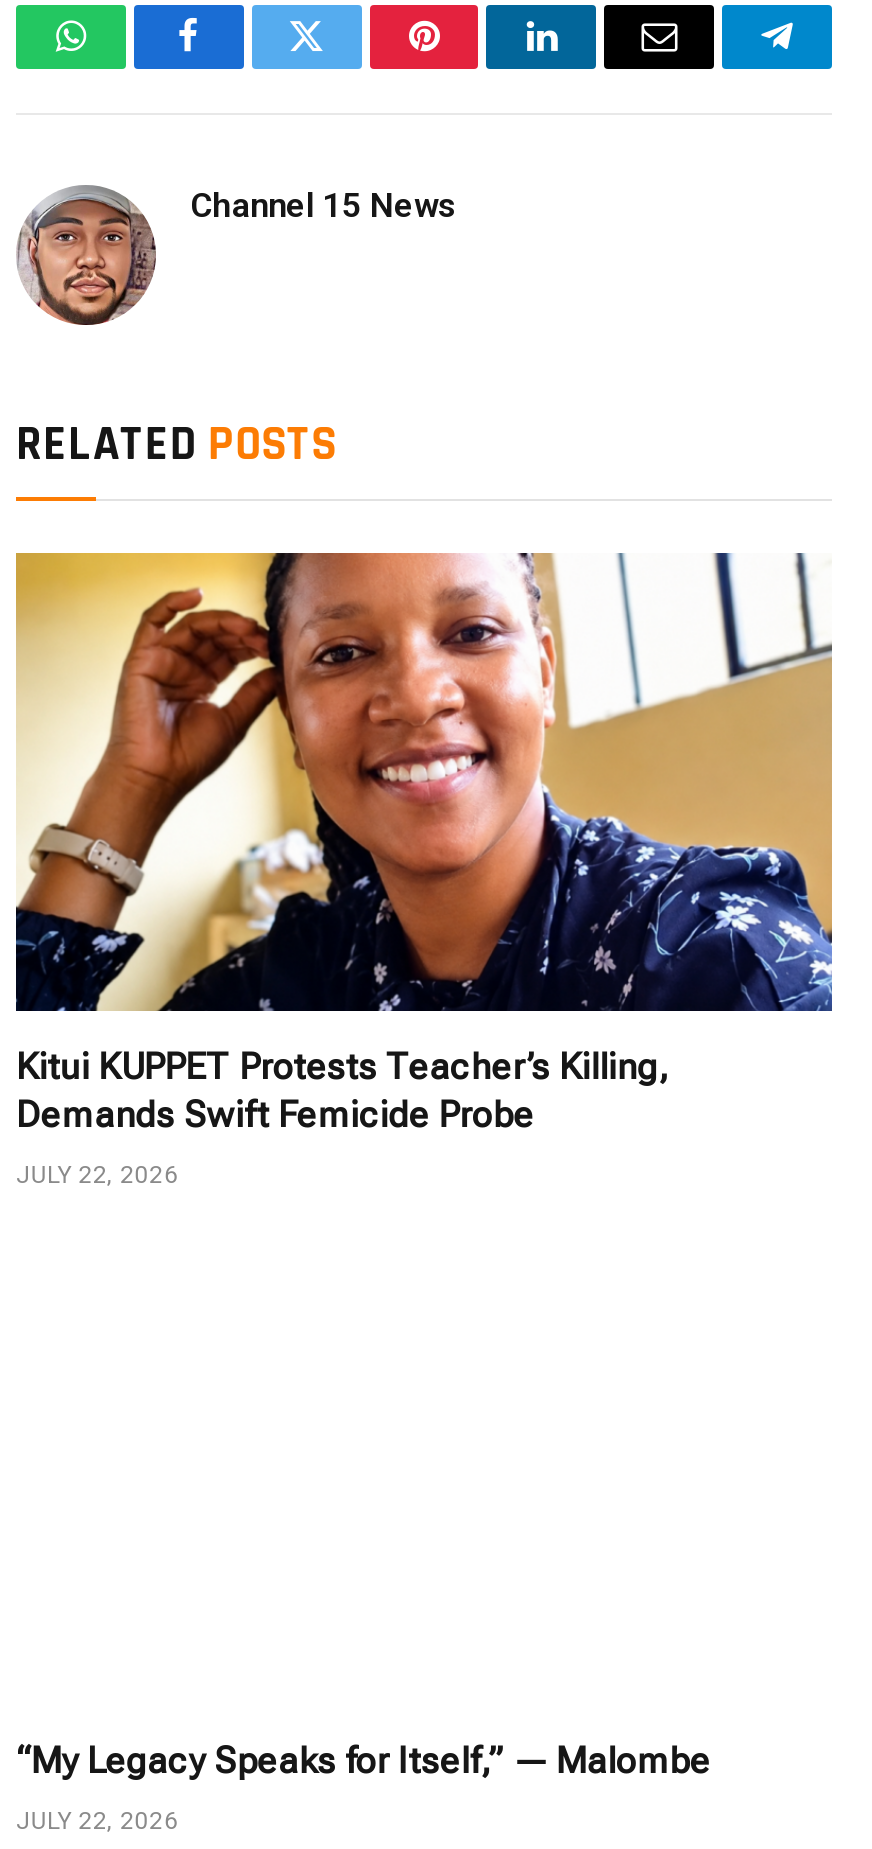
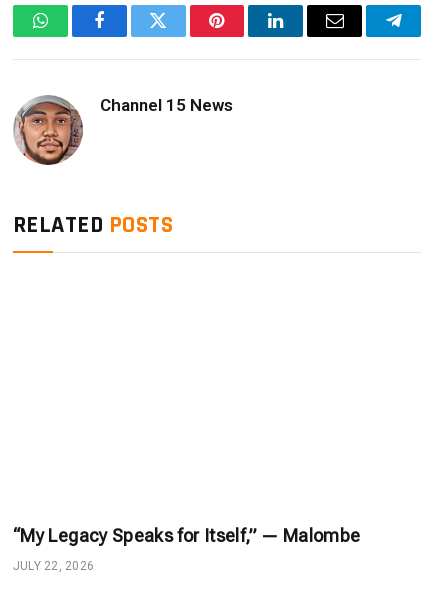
[14,551,834,1189] [image] | Kitui KUPPET Protests Teacher’s Killing, | Demands Swift Femicide Probe | JULY 22, 2026 -> none

